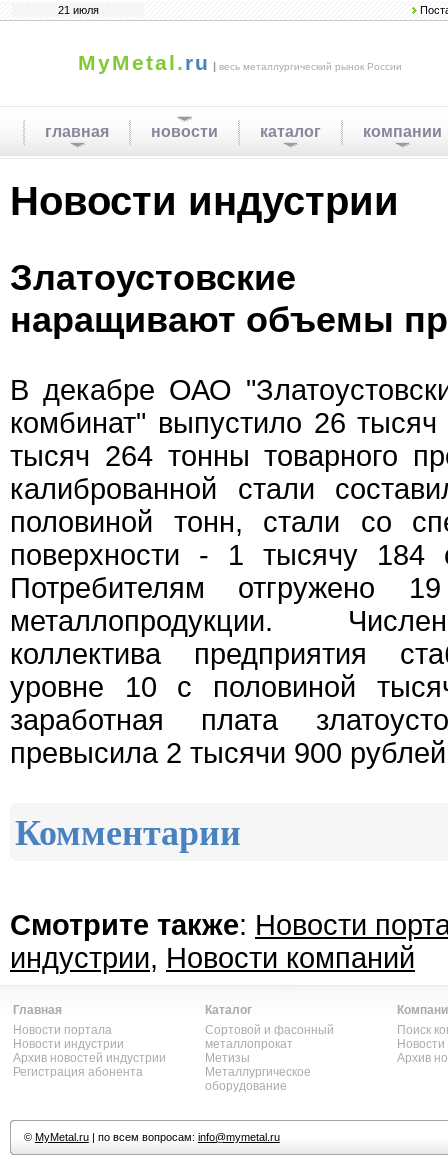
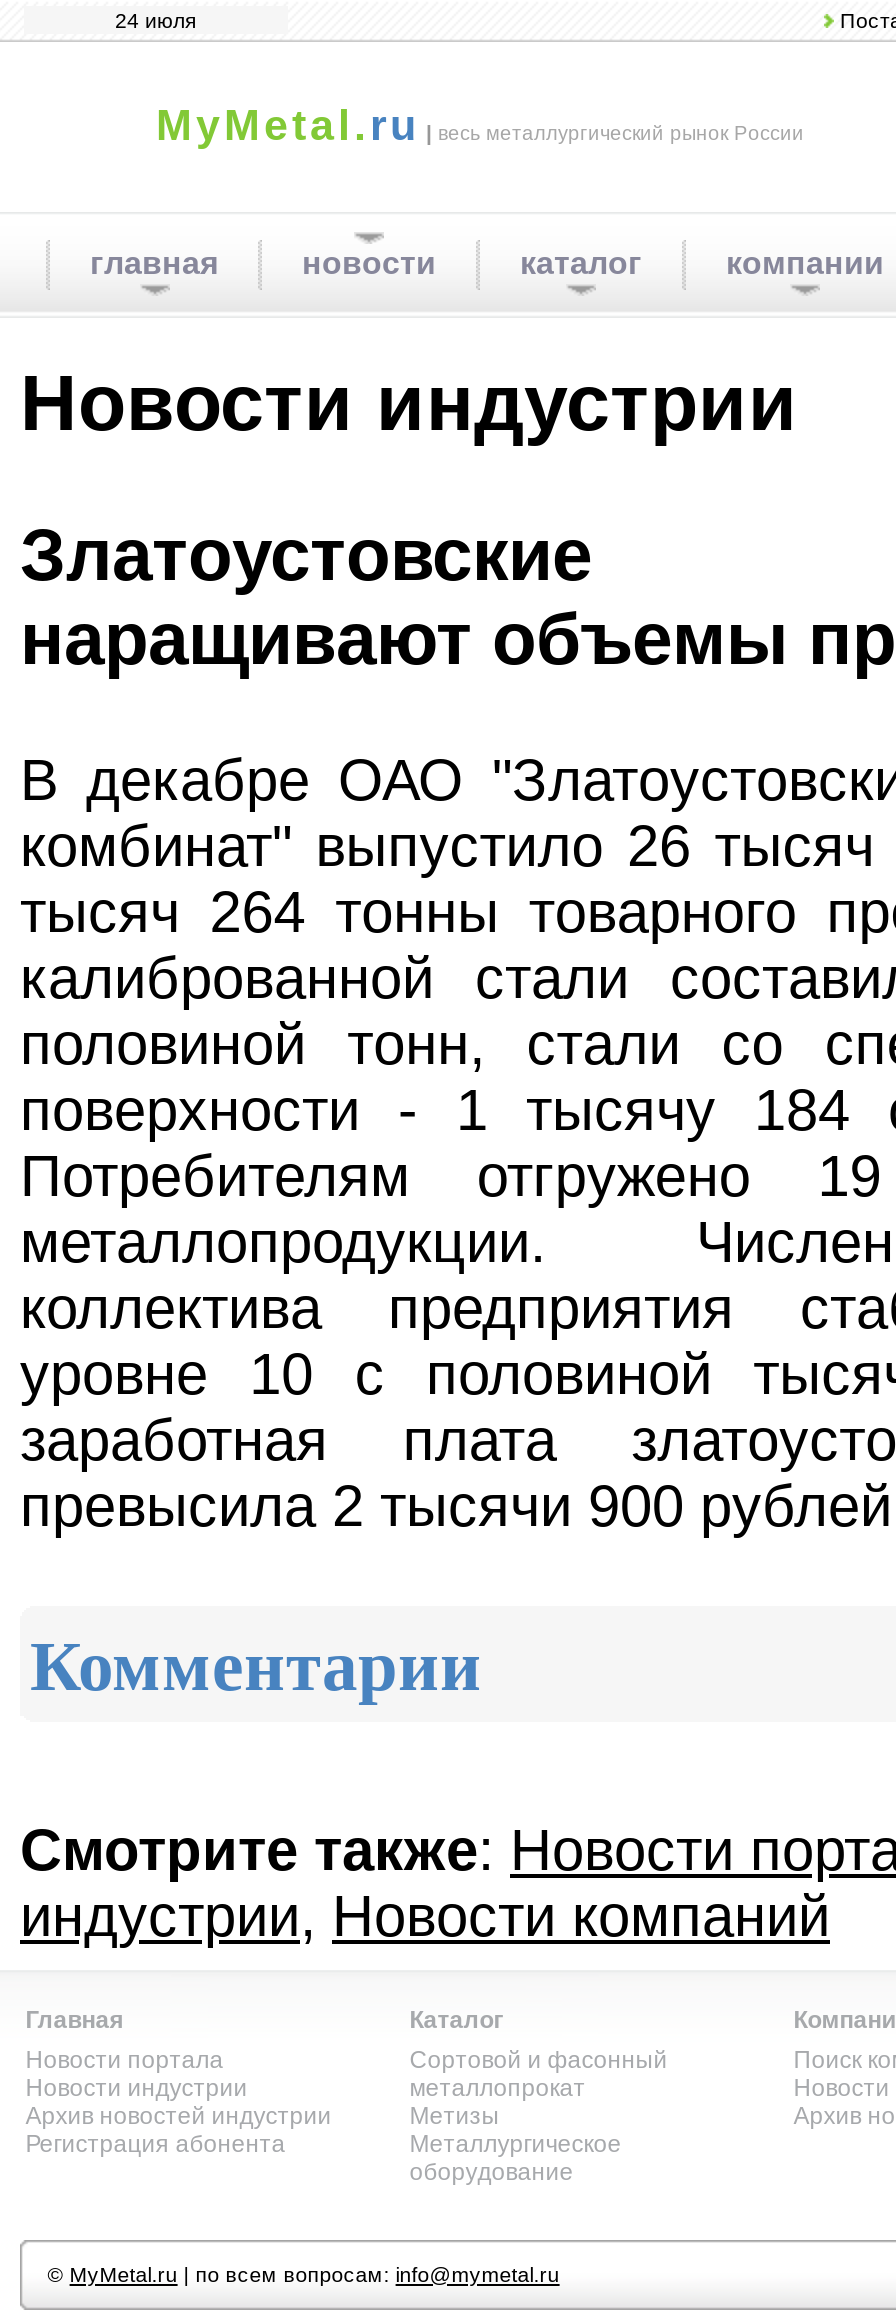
[57,4,98,16] 21 июля -> [115,8,197,32] 24 июля

